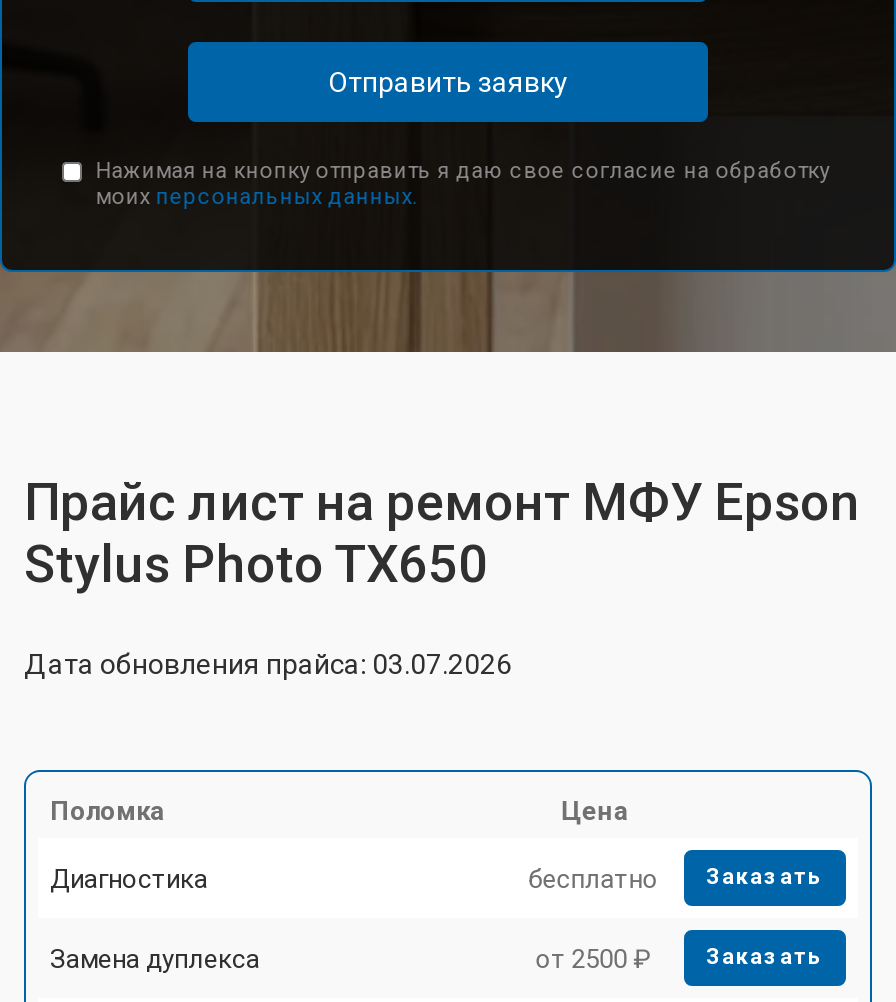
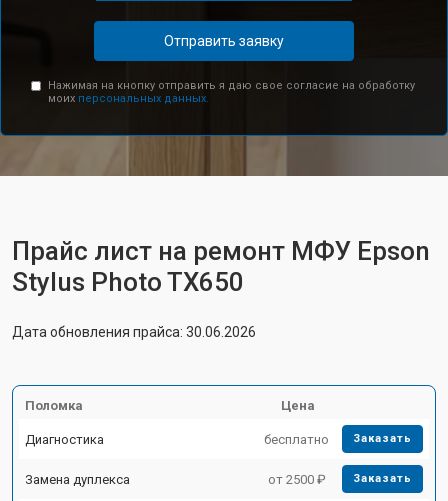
[24,648,512,680] Дата обновления прайса: 03.07.2026 -> [12,324,256,340] Дата обновления прайса: 30.06.2026

